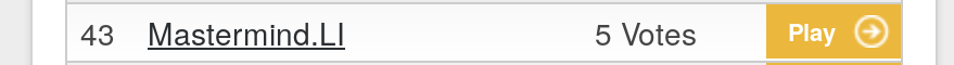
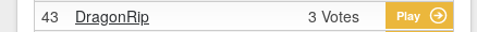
[148,11,697,54] Mastermind.LI | 5 Votes -> [75,5,359,27] DragonRip | 3 Votes

